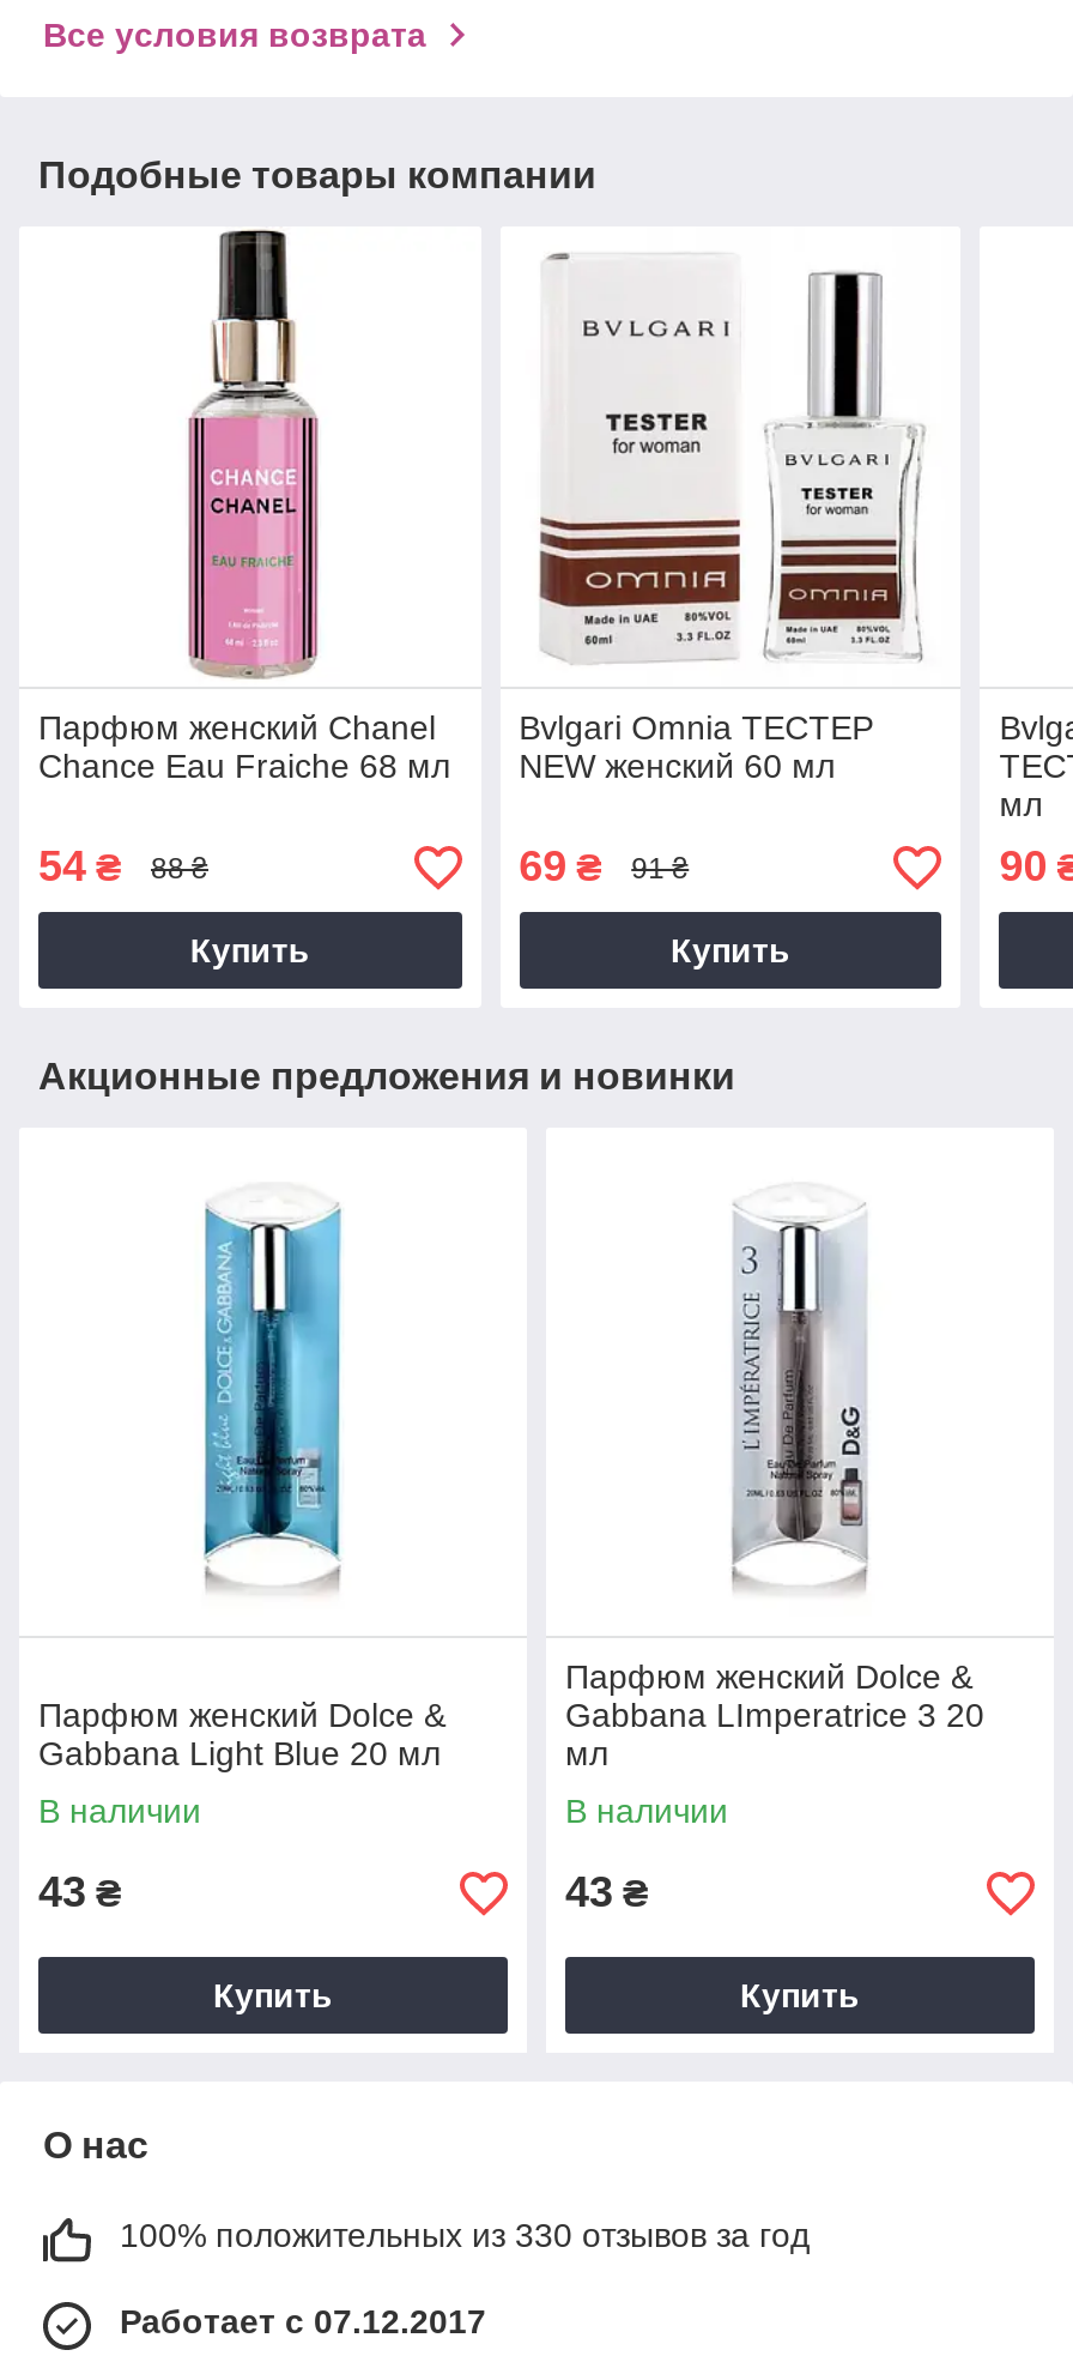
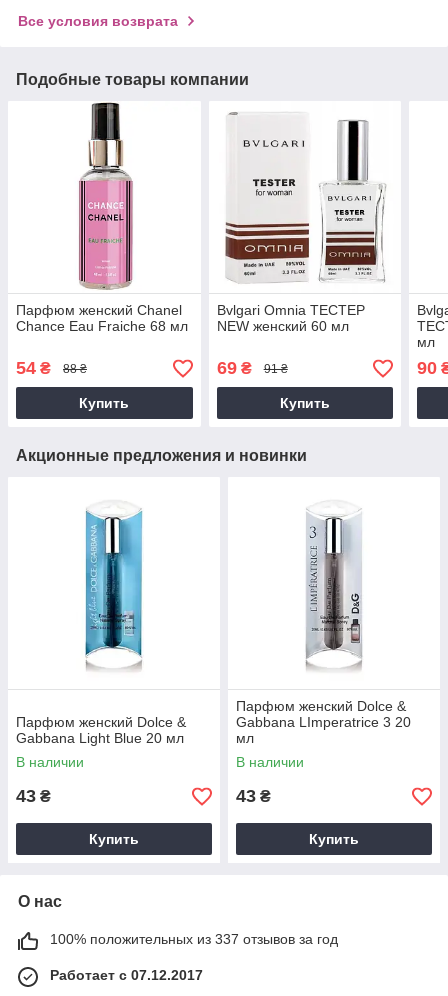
[120,2217,810,2255] 100% положительных из 330 отзывов за год -> [50,931,338,947] 100% положительных из 337 отзывов за год

